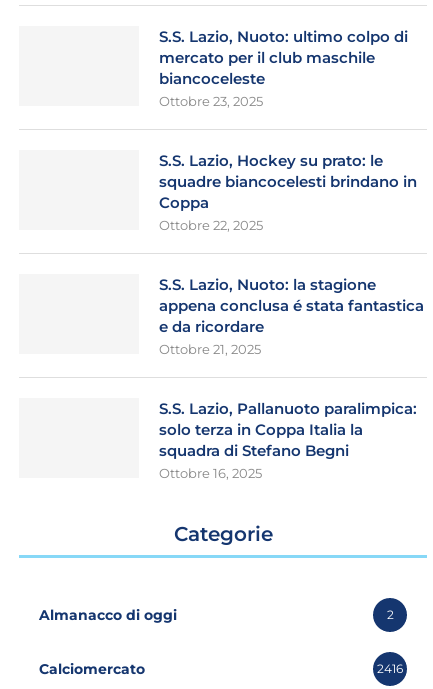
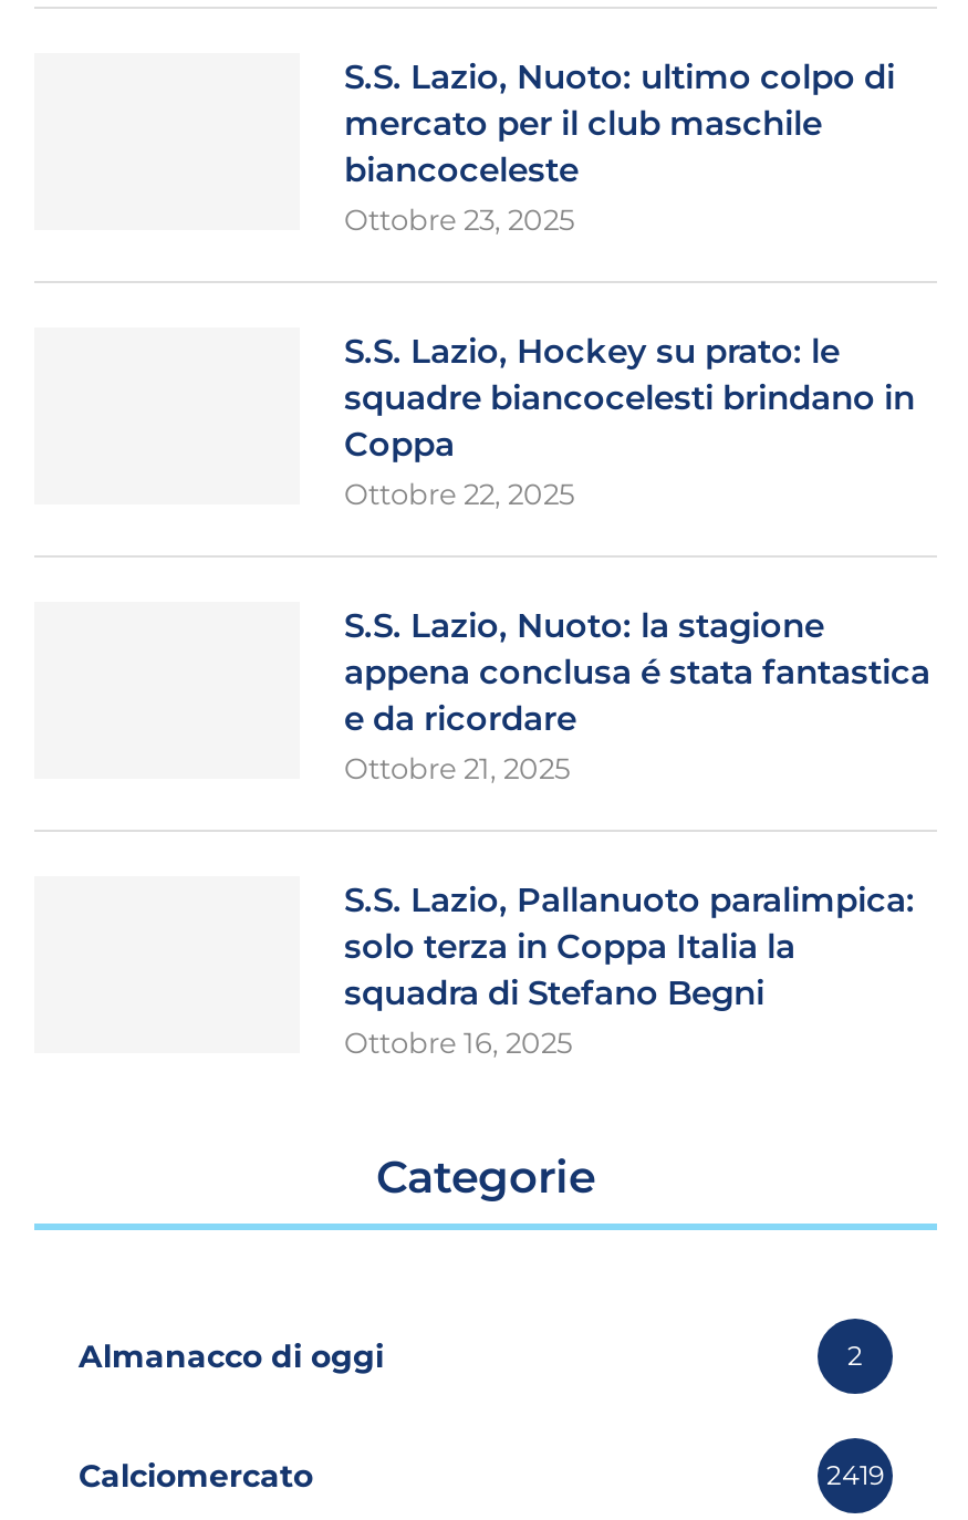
[377,661,403,676] 2416 -> [826,1458,884,1491] 2419

